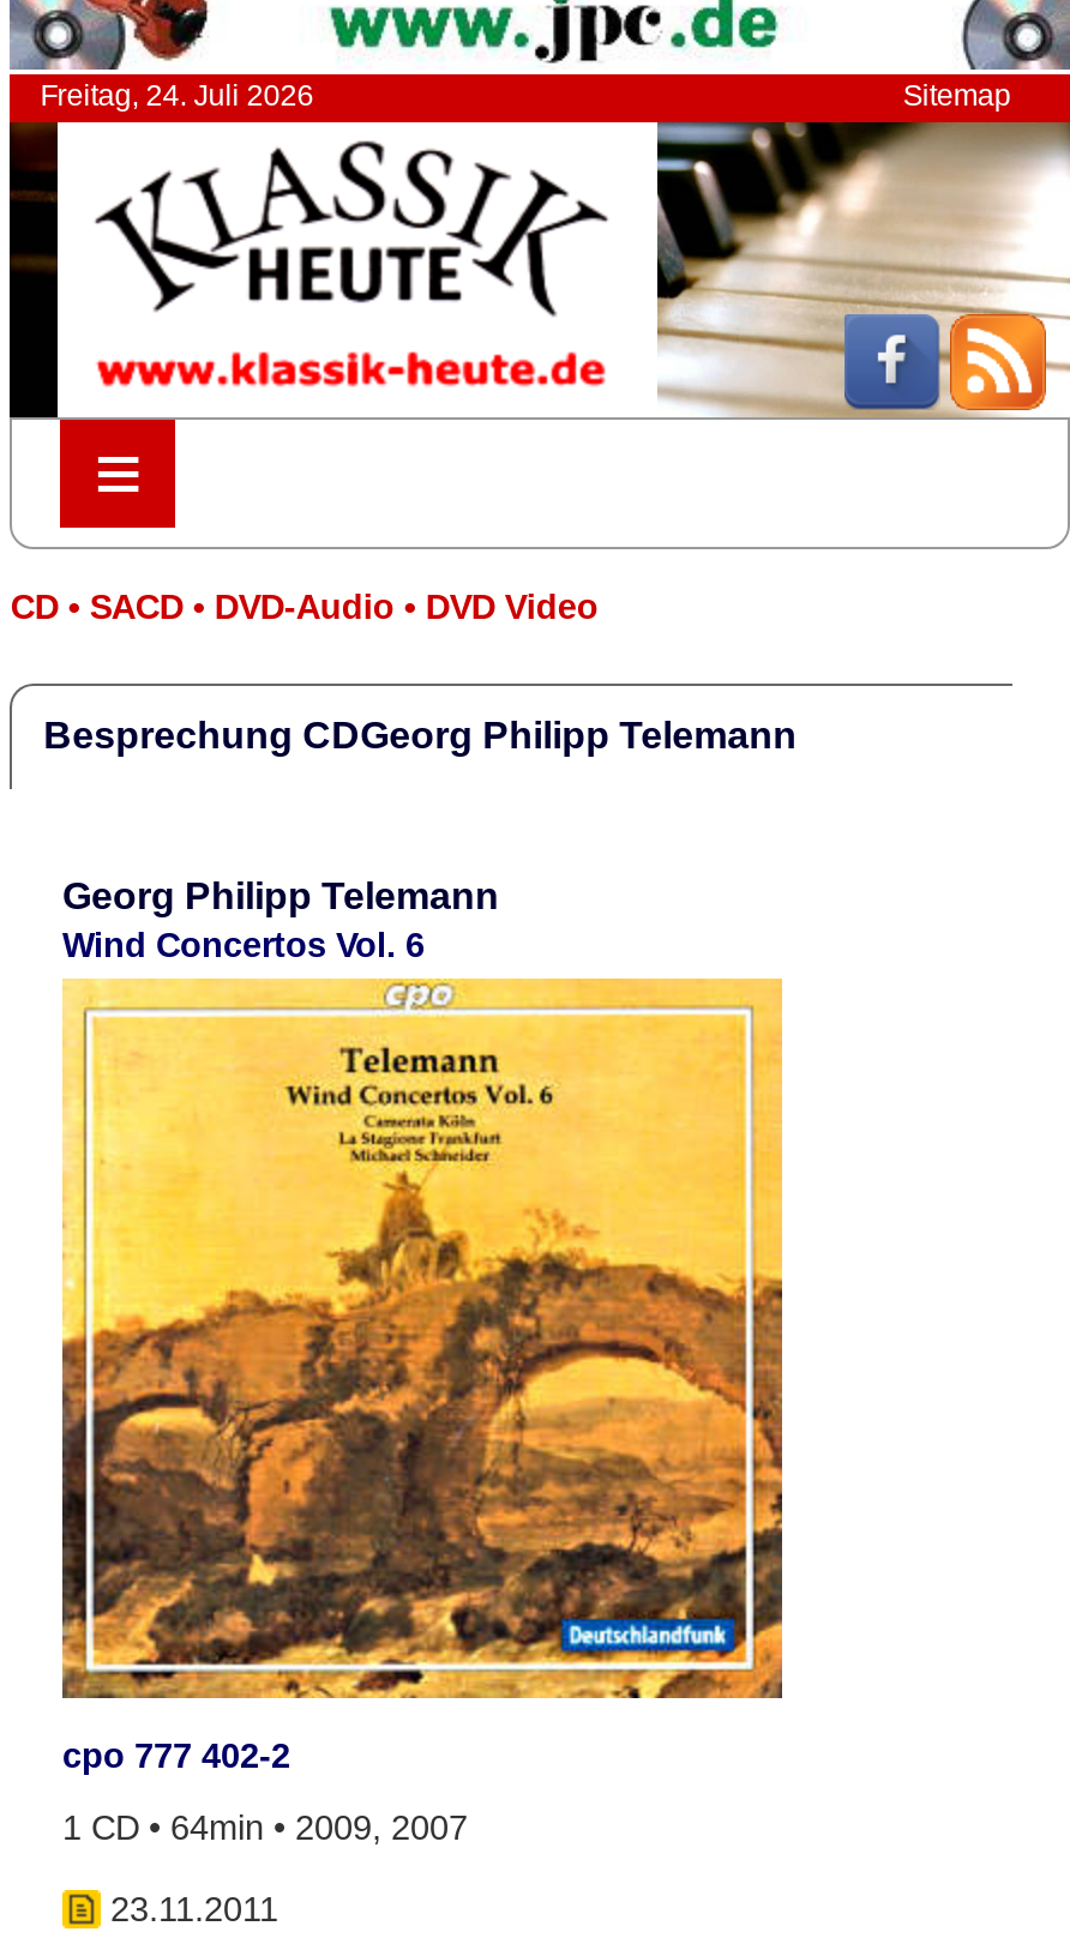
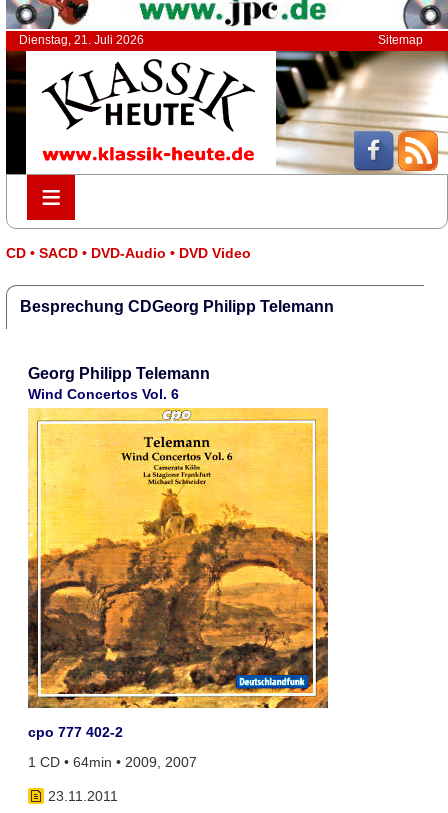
[40,79,314,113] Freitag, 24. Juli 2026 -> [19,33,144,47] Dienstag, 21. Juli 2026

